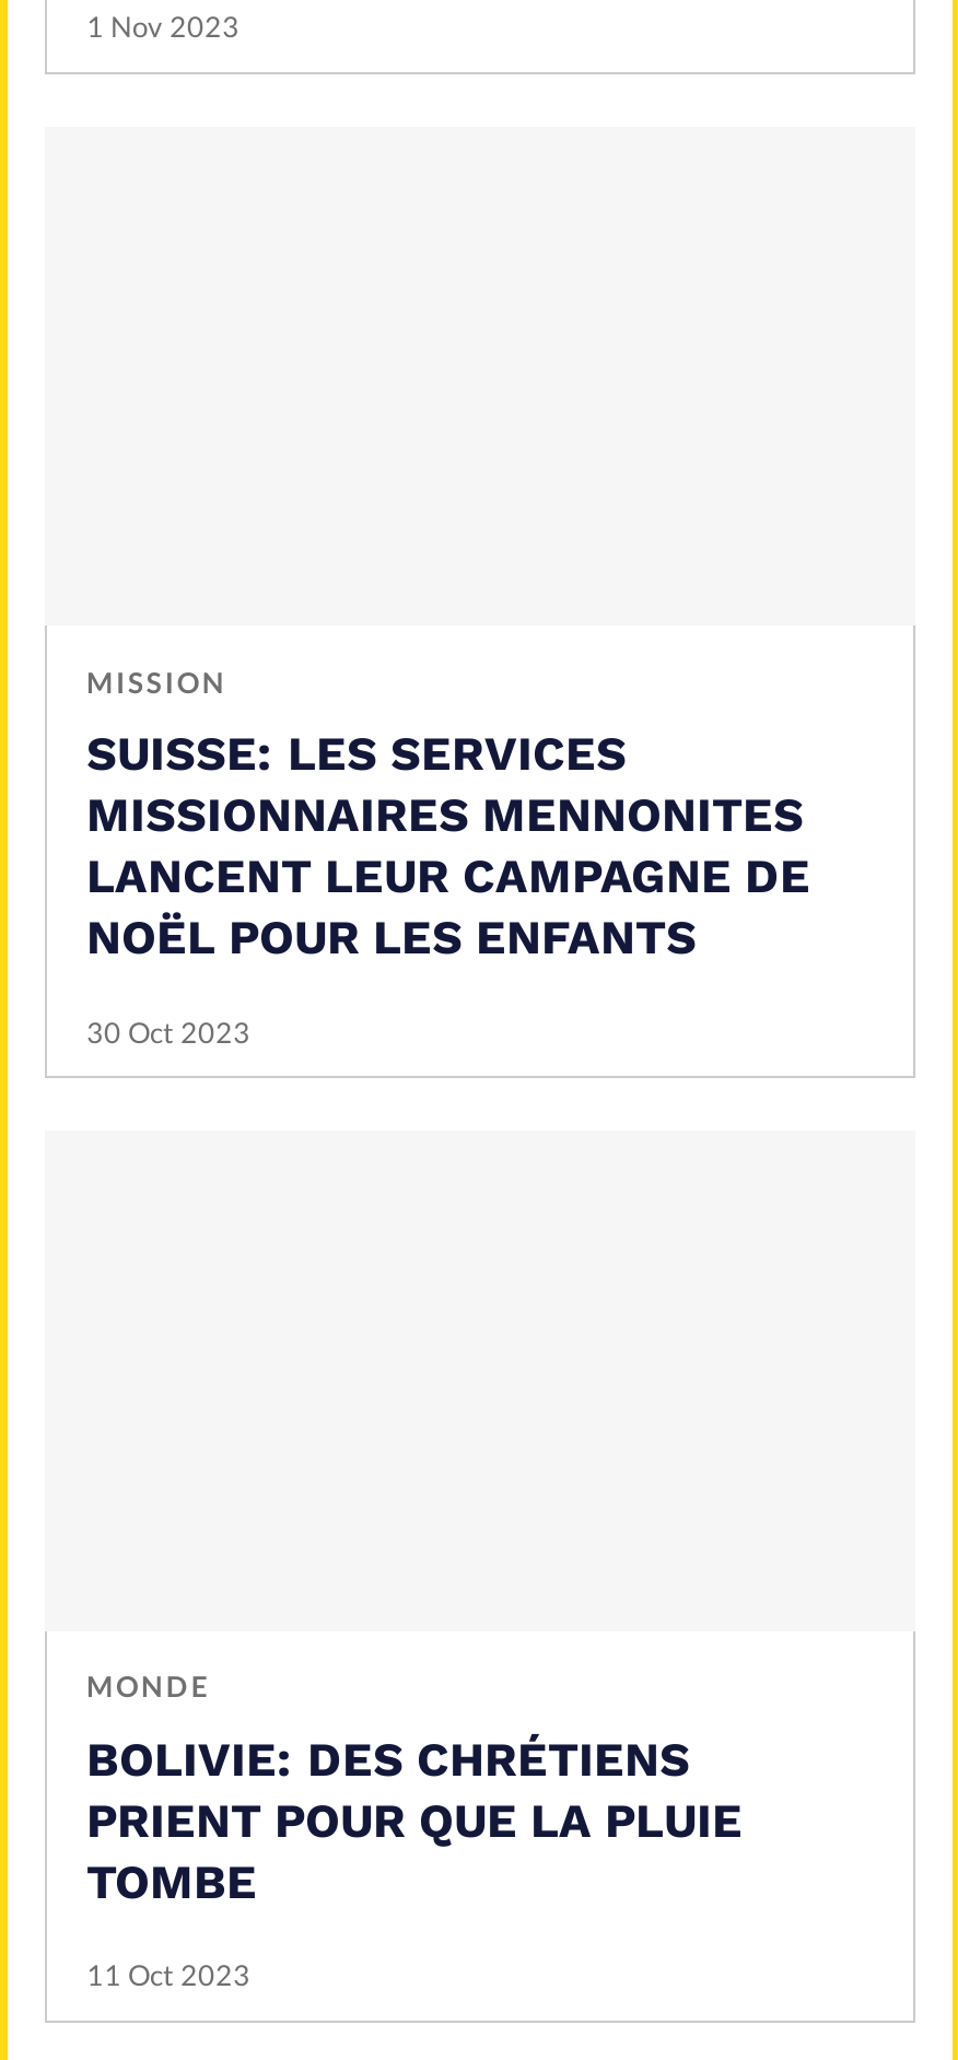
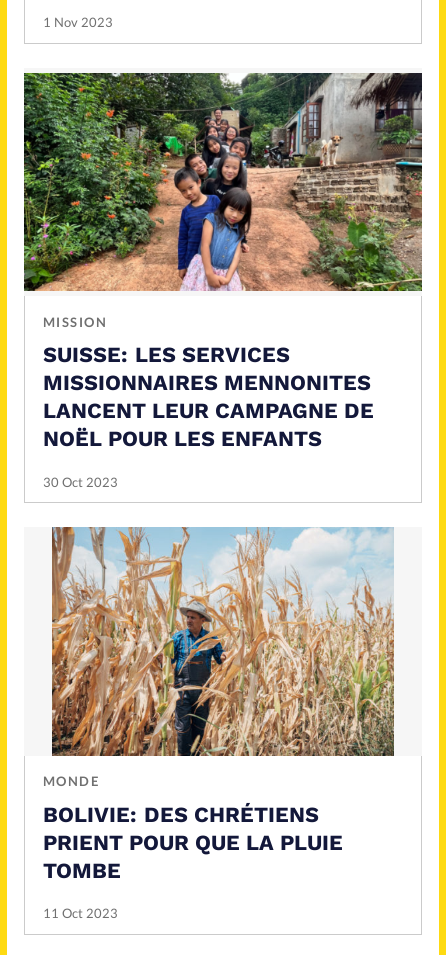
none -> [23,72,423,292] [image]
none -> [51,526,395,757] [image]

